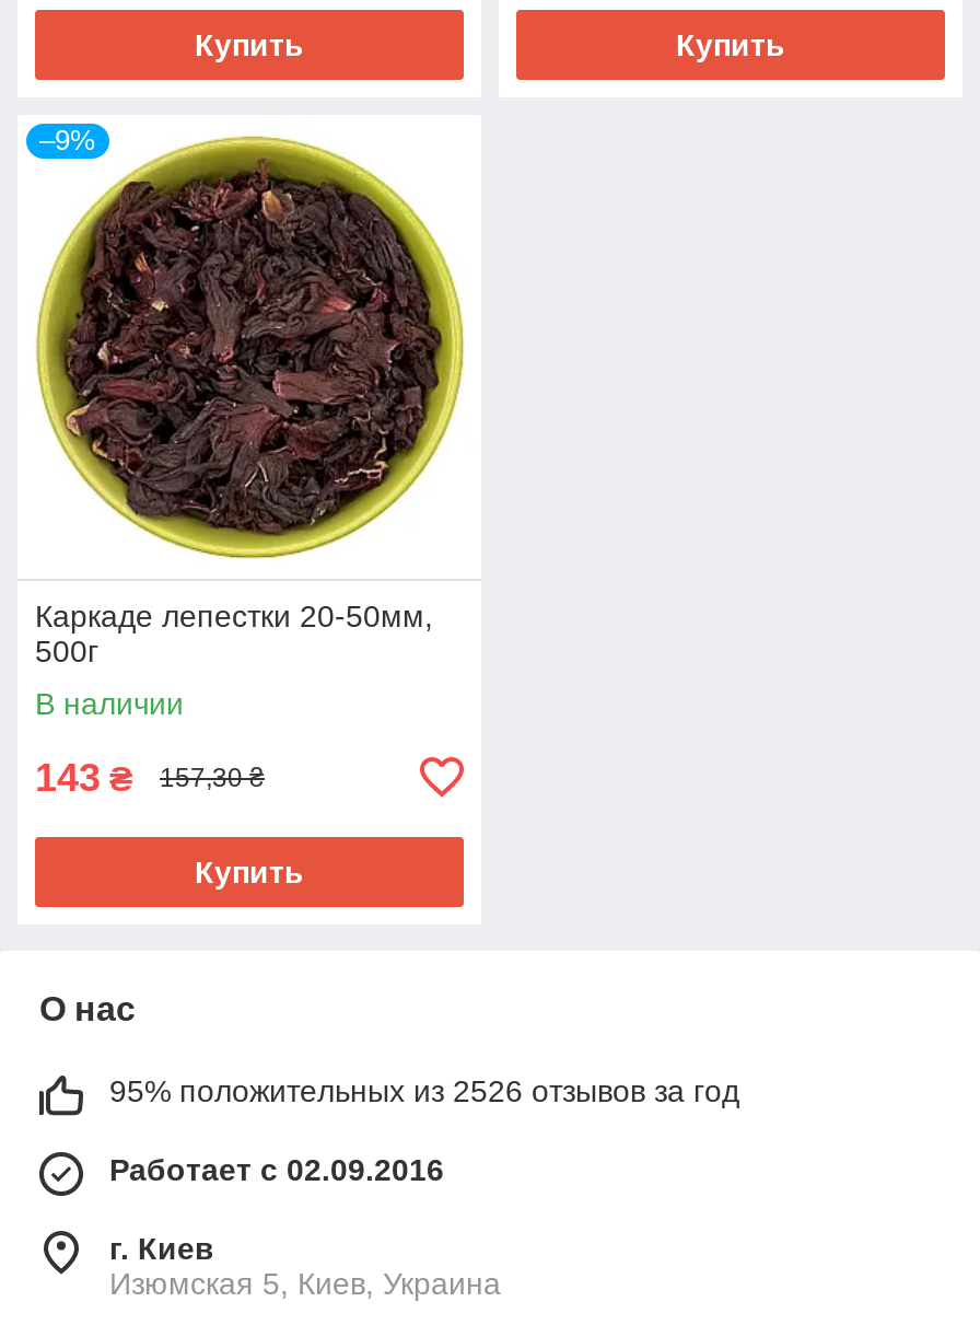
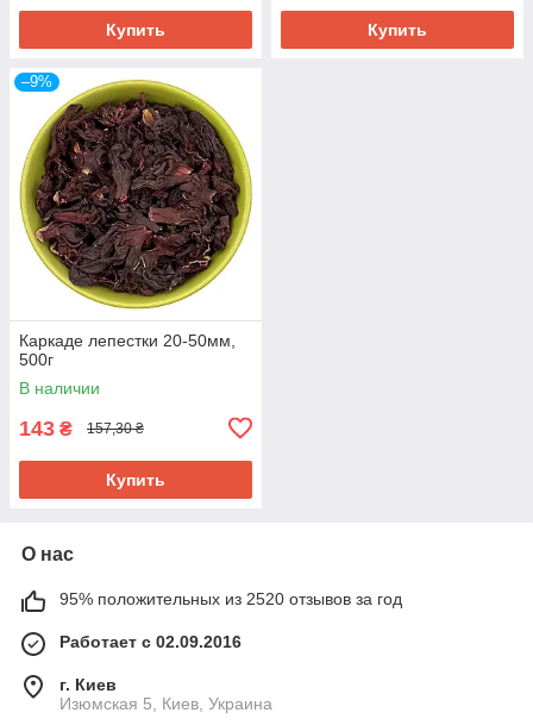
[109,1073,739,1108] 95% положительных из 2526 отзывов за год -> [59,589,402,608] 95% положительных из 2520 отзывов за год

